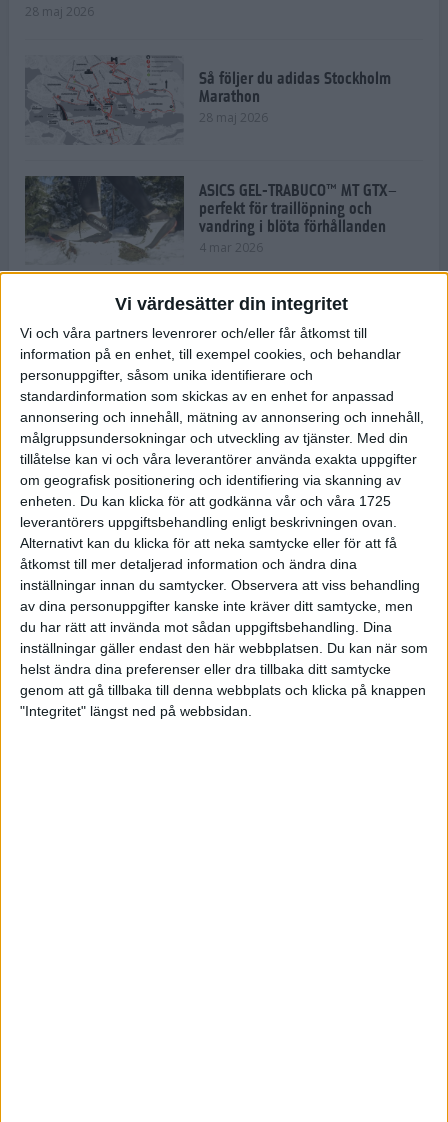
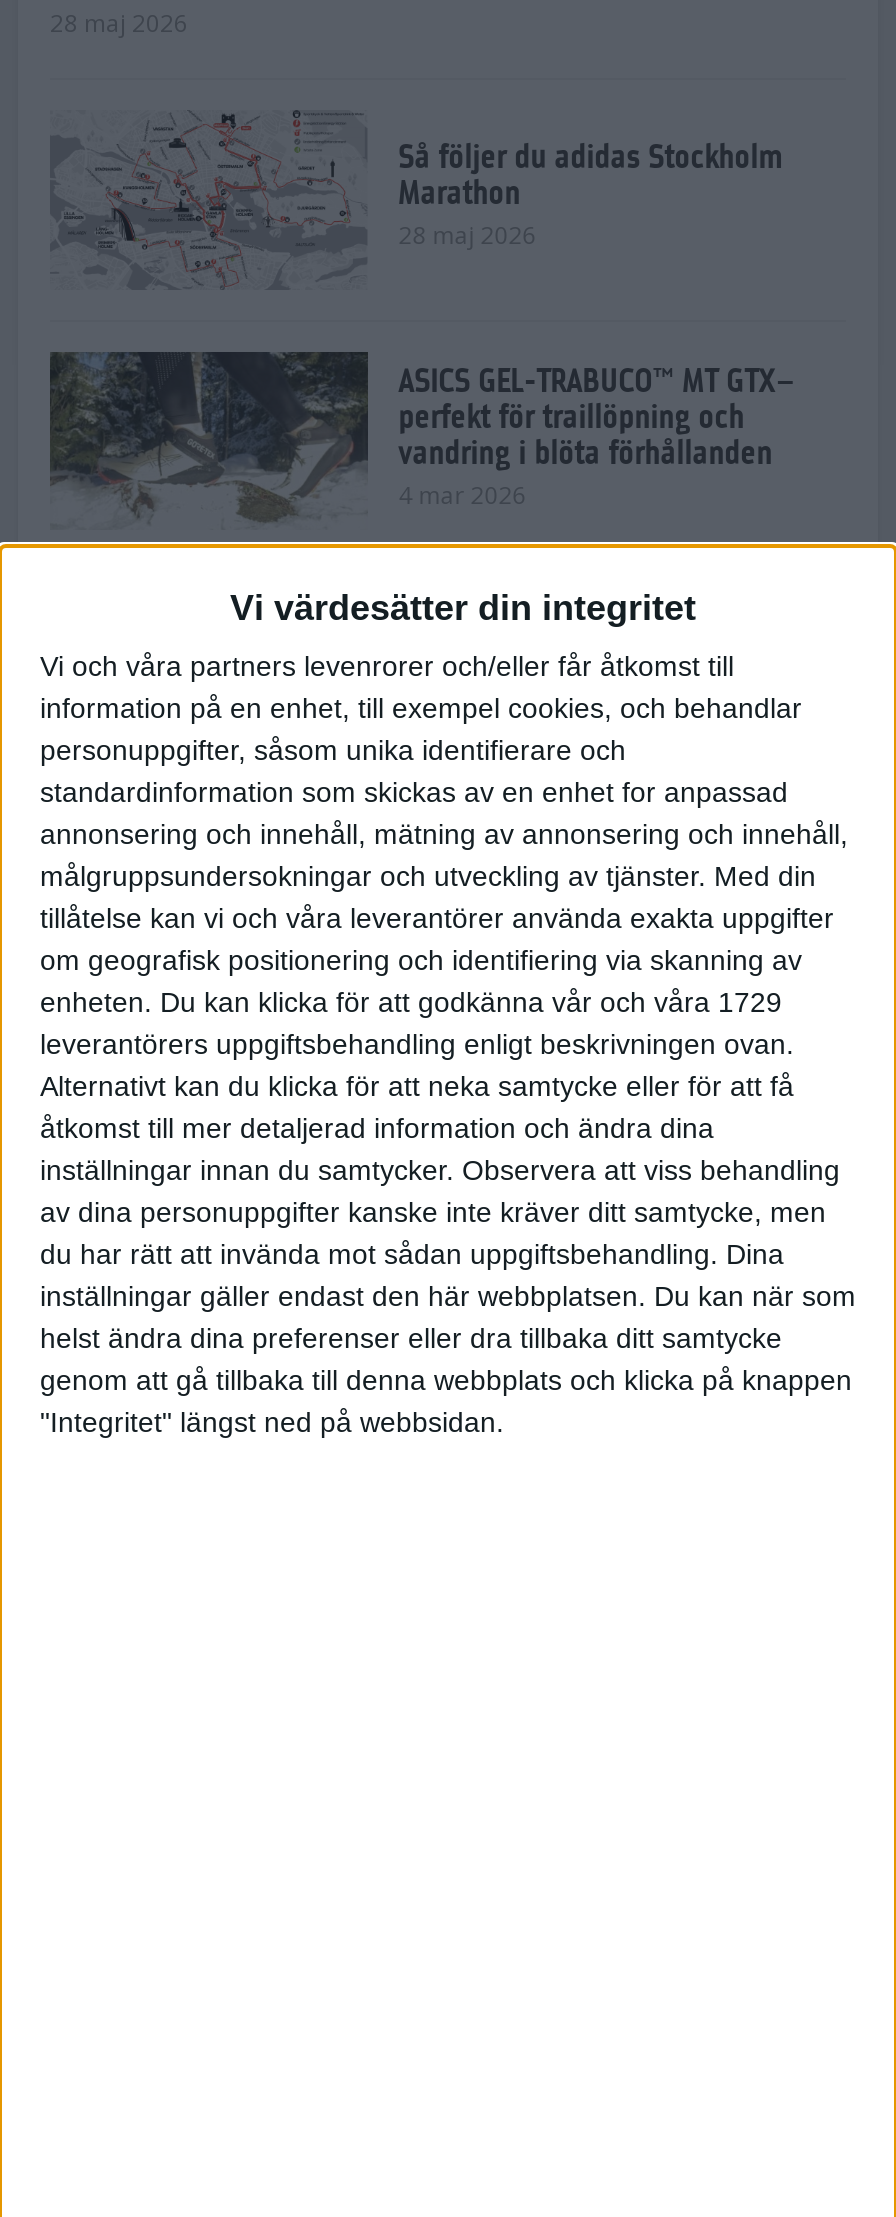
[20,493,391,509] enheten. Du kan klicka för att godkänna vår och våra 1725 -> [40,987,782,1019] enheten. Du kan klicka för att godkänna vår och våra 1729

